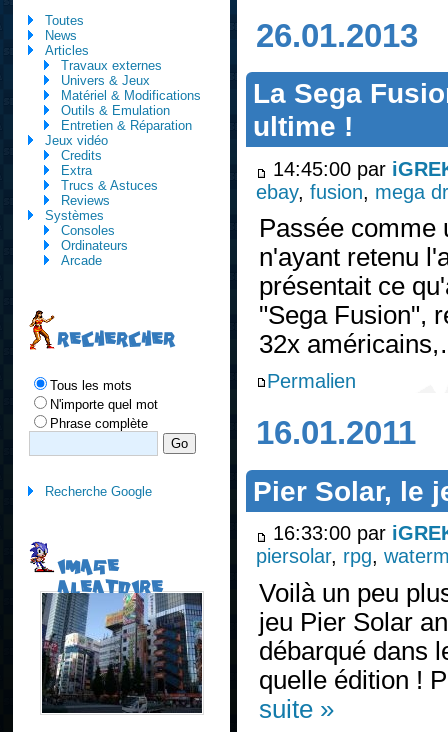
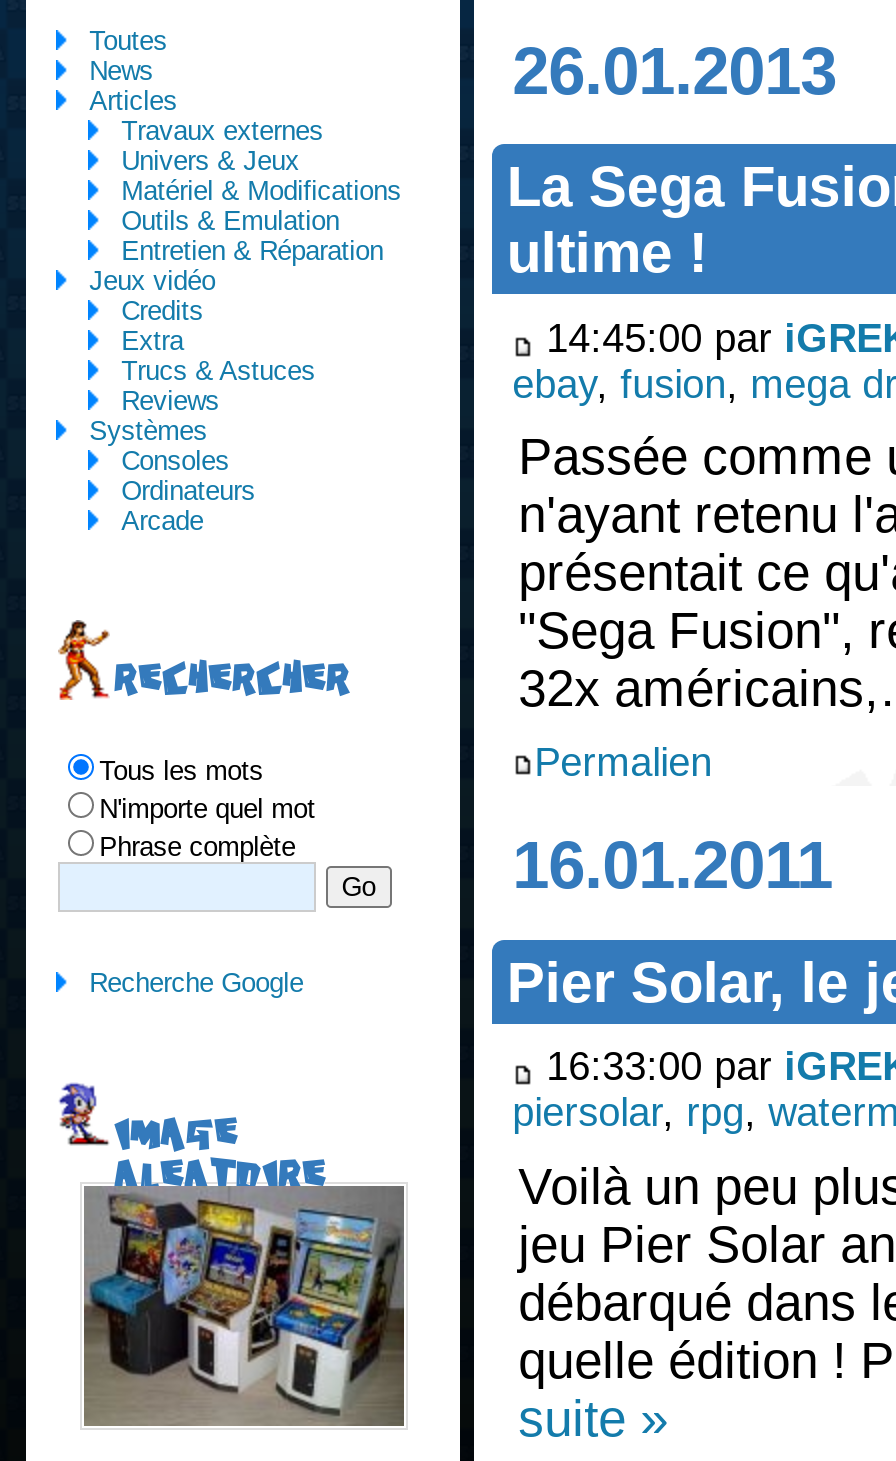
[41,593,202,713] [image] -> [82,1186,404,1426] [image]

